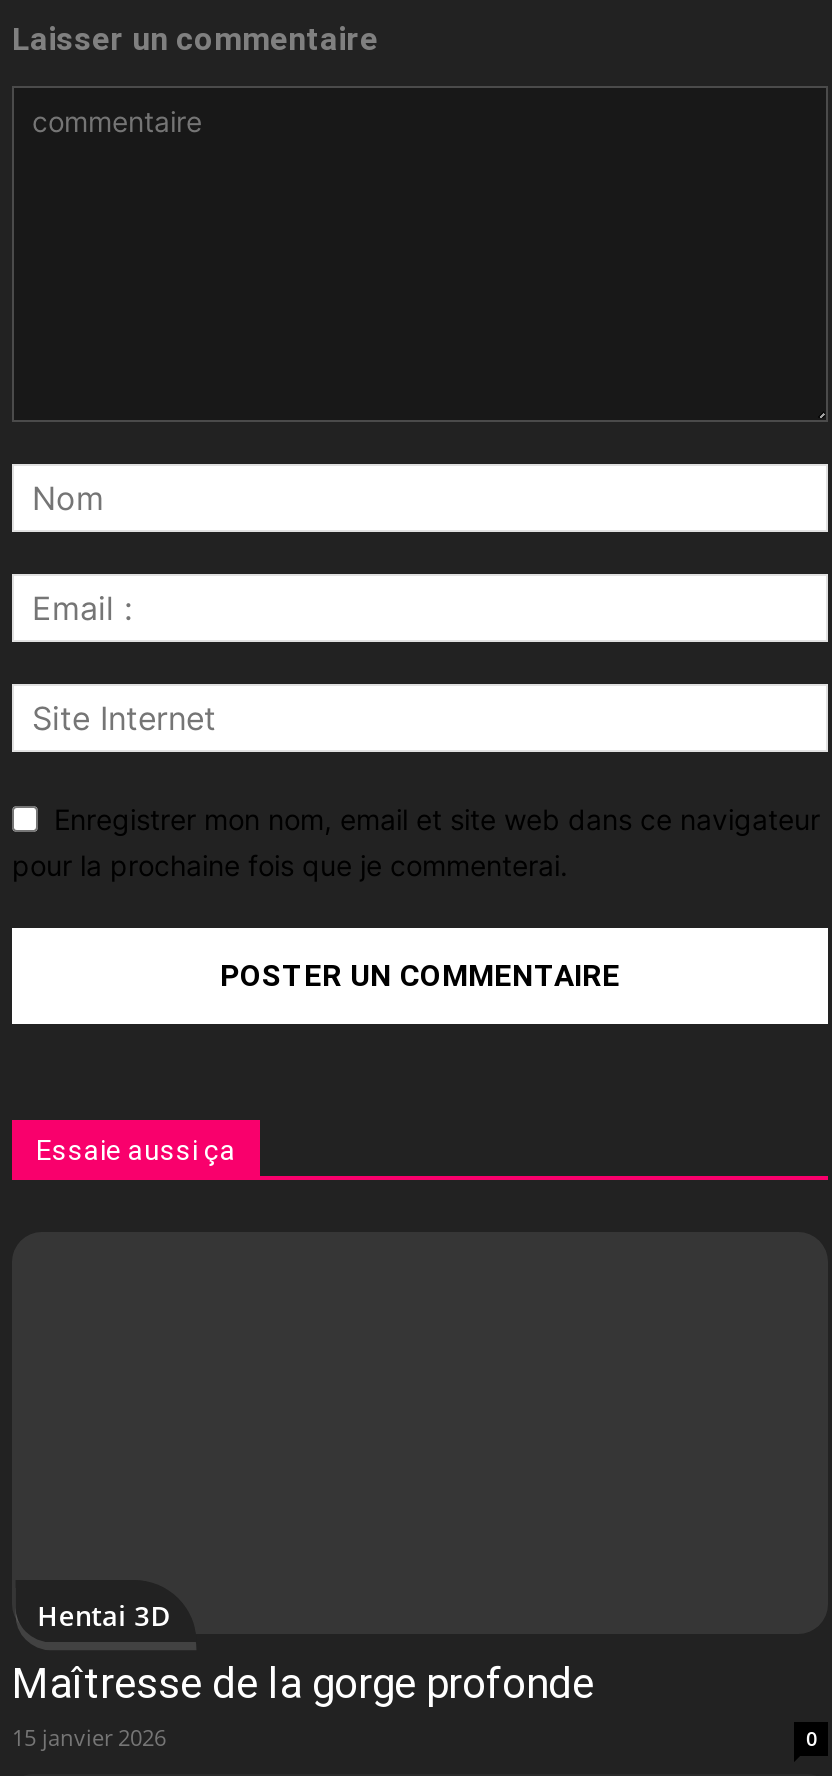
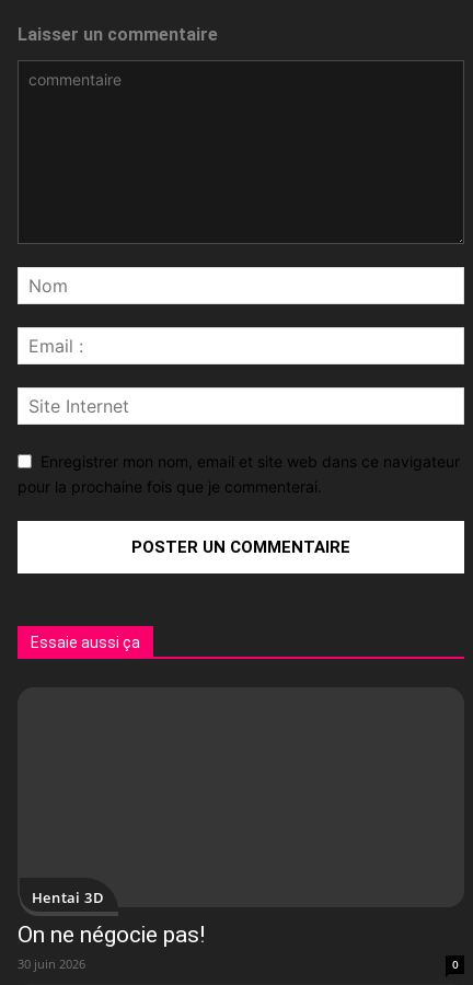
[12,1660,594,1752] Maîtresse de la gorge profonde | 15 janvier 2026 -> [18,922,205,972] On ne négocie pas! | 30 juin 2026

